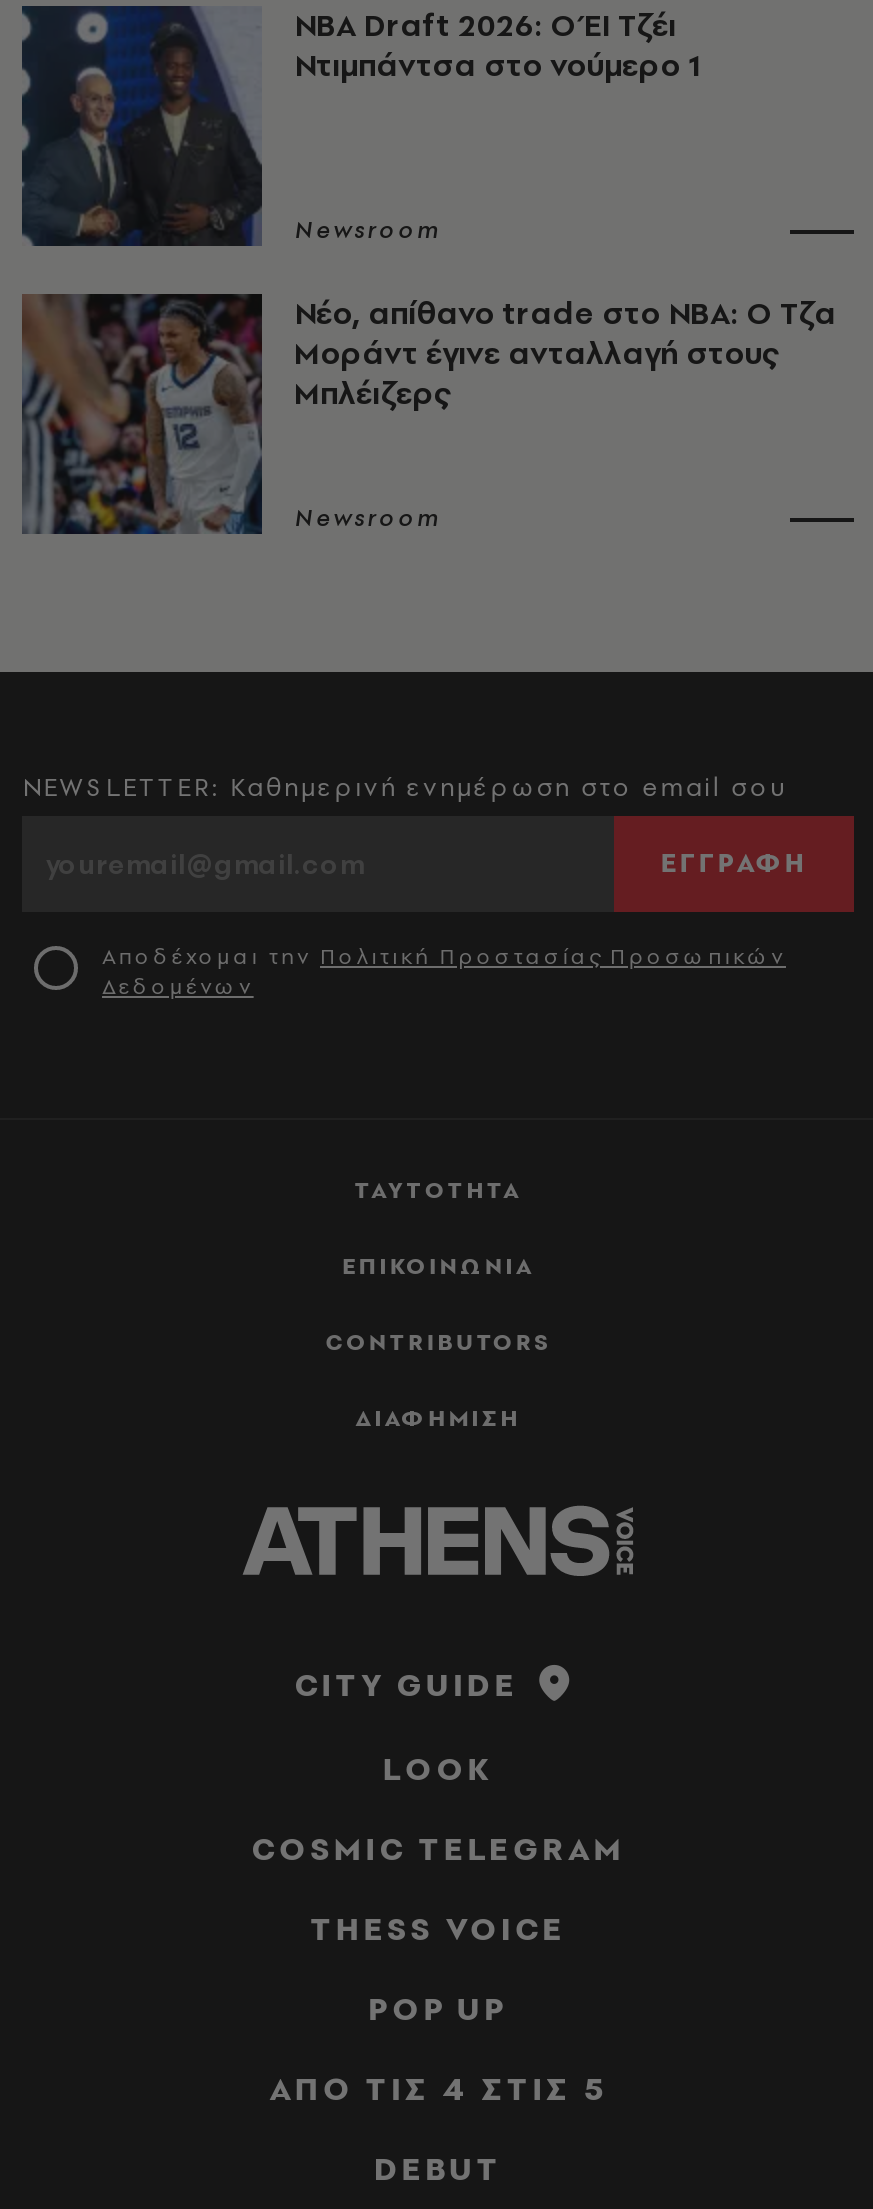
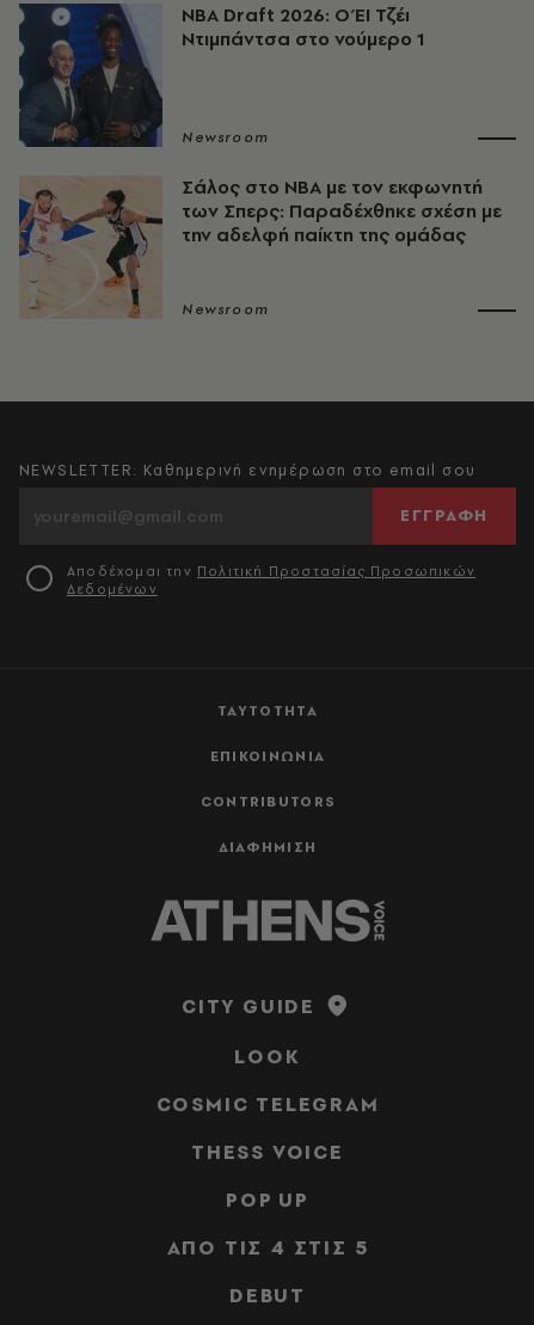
[20,291,836,536] [image] | Νέο, απίθανο trade στο NBA: Ο Τζα | Μοράντ έγινε ανταλλαγή στους | Μπλέιζερς -> [18,174,502,319] [image] | Σάλος στο ΝΒΑ με τον εκφωνητή | των Σπερς: Παραδέχθηκε σχέση με | την αδελφή παίκτη της ομάδας

